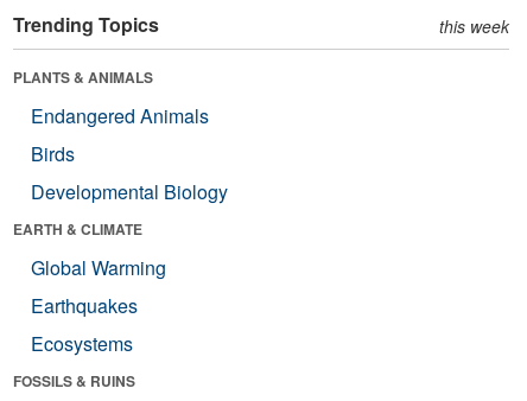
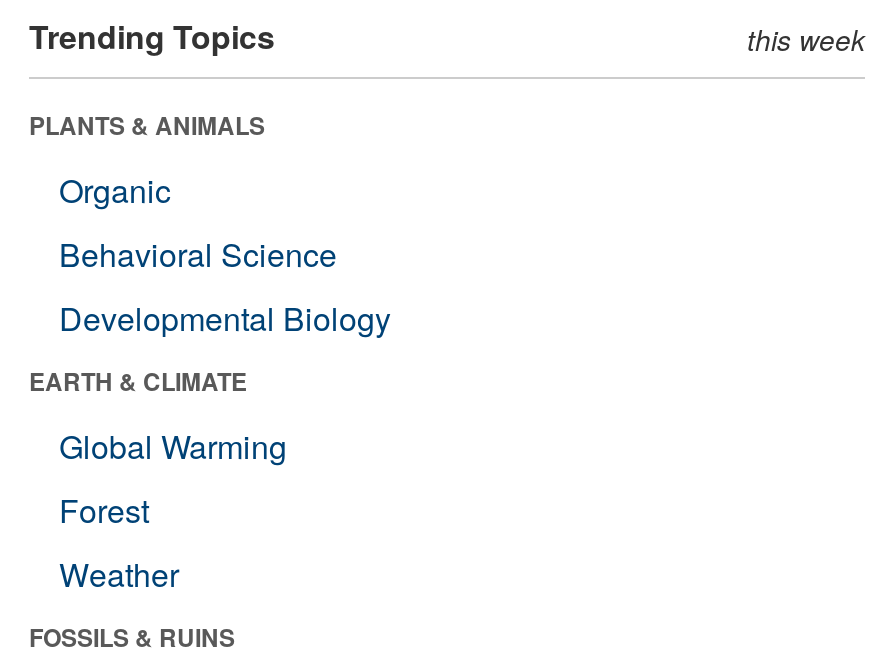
[31,102,209,167] Endangered Animals | Birds -> [59,167,337,277] Organic | Behavioral Science
[31,292,138,357] Earthquakes | Ecosystems -> [59,487,179,597] Forest | Weather

